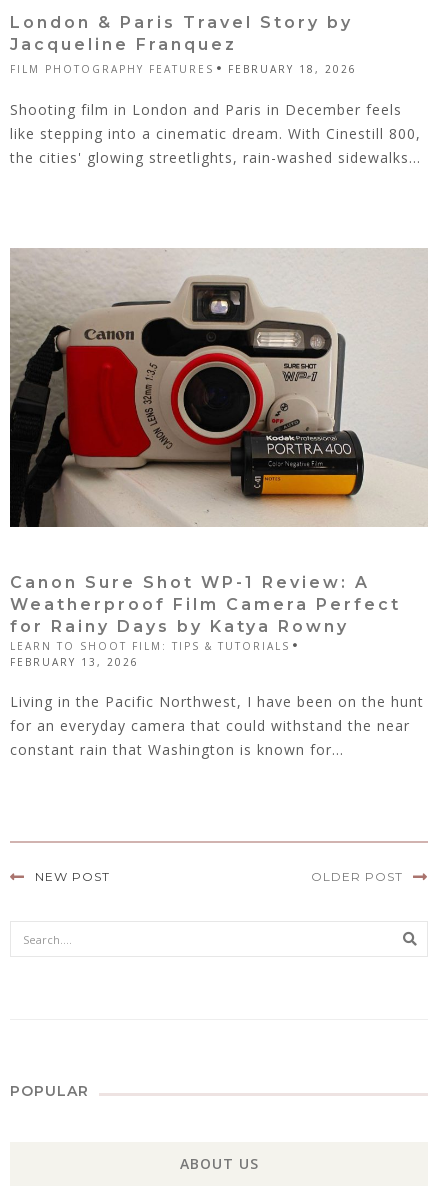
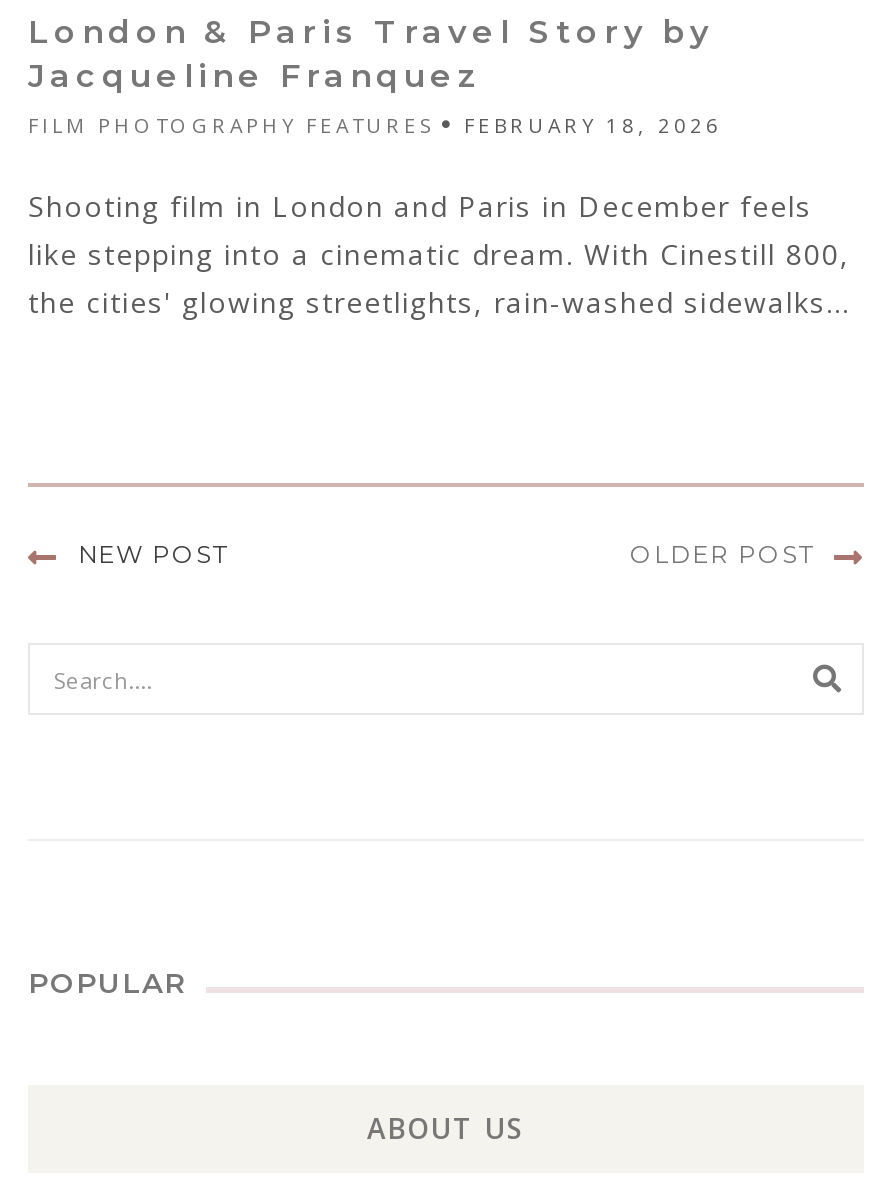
[9,250,428,528] [image] -> none
[10,573,424,759] Canon Sure Shot WP-1 Review: A | Weatherproof Film Camera Perfect | for Rainy Days by Katya Rowny | LEARN TO SHOOT FILM: TIPS & TUTORIALS | FEBRUARY 13, 2026 | Living in the Pacific Northwest, I have been on the hunt | for an everyday camera that could withstand the near | constant rain that Washington is known for... -> none

